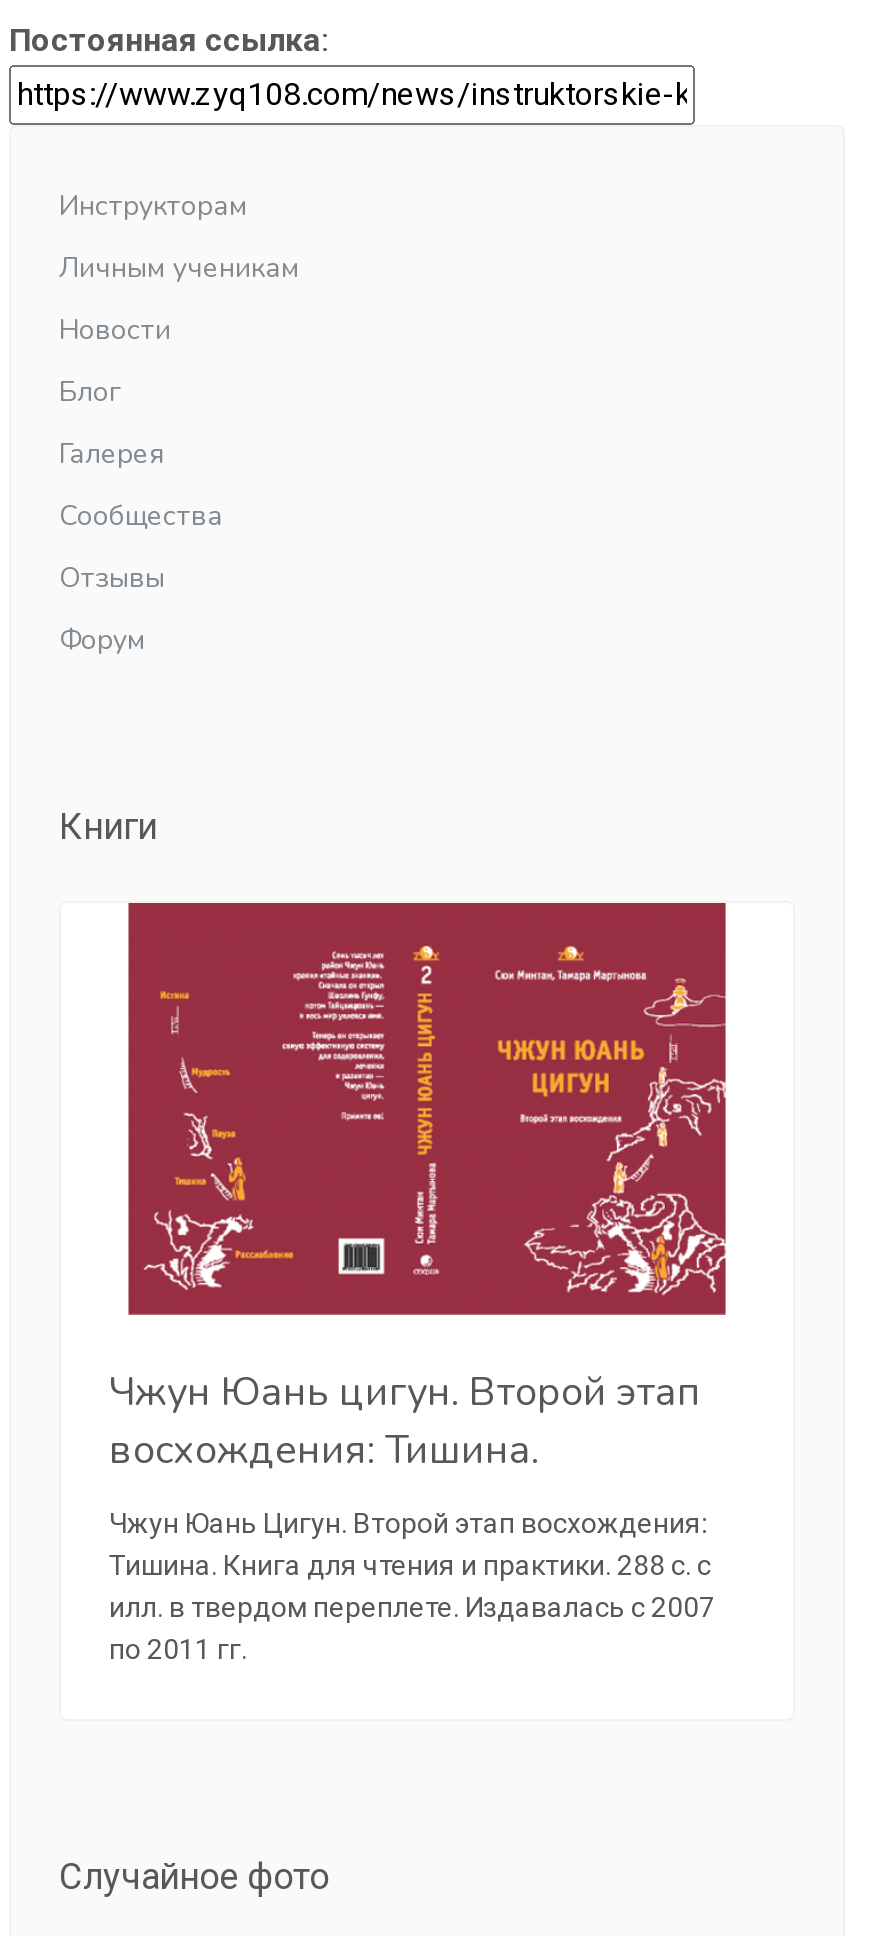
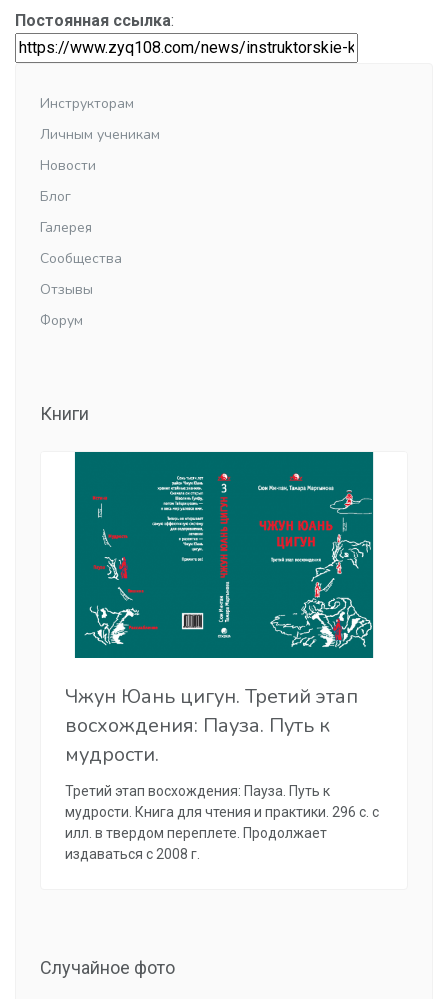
[109,901,727,1478] [image] | Чжун Юань цигун. Второй этап | восхождения: Тишина. -> [65,451,374,768] [image] | Чжун Юань цигун. Третий этап | восхождения: Пауза. Путь к | мудрости.
[109,1508,715,1666] Чжун Юань Цигун. Второй этап восхождения: | Тишина. Книга для чтения и практики. 288 с. с | илл. в твердом переплете. Издавалась с 2007 | по 2011 гг. -> [65,783,379,862] Третий этап восхождения: Пауза. Путь к | мудрости. Книга для чтения и практики. 296 с. с | илл. в твердом переплете. Продолжает | издаваться с 2008 г.

